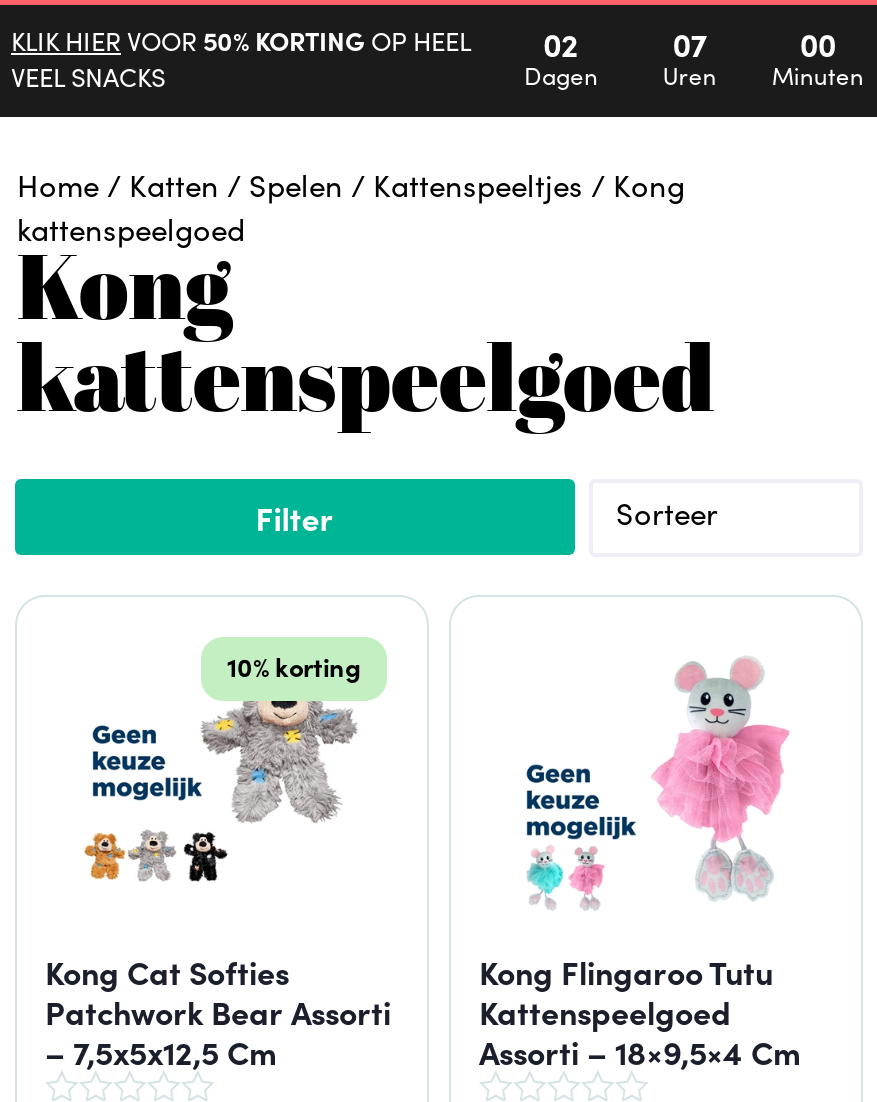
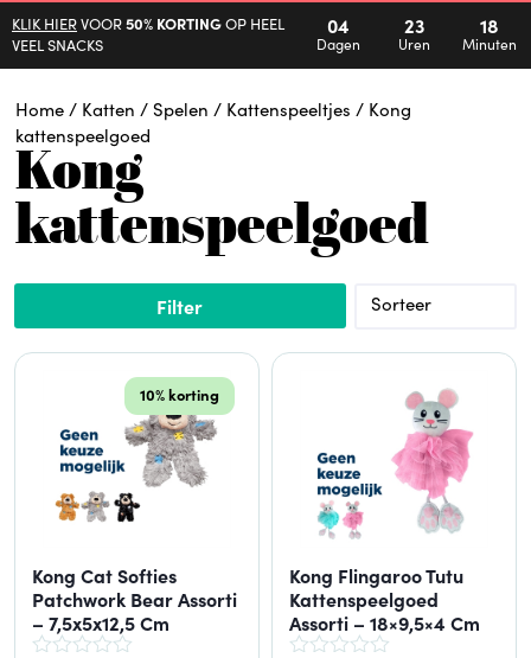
[543,25,579,65] 02 -> [327,14,349,38] 04
[672,25,706,65] 07 -> [404,14,424,38] 23
[800,25,836,65] 00 -> [481,14,499,38] 18

